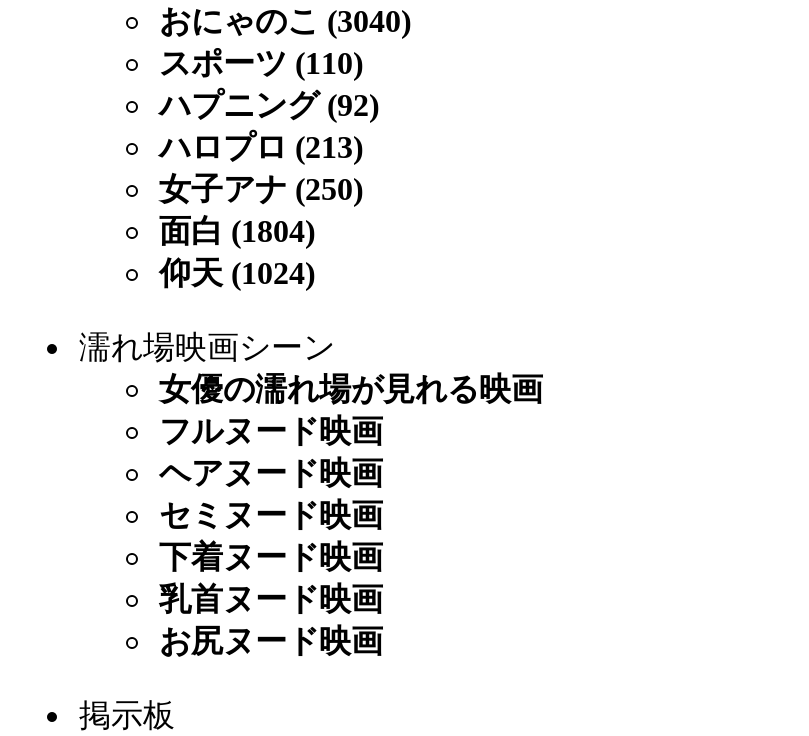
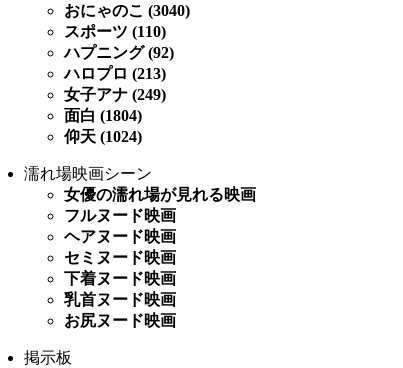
[159,172,363,206] 女子アナ (250) -> [64,86,166,103] 女子アナ (249)

